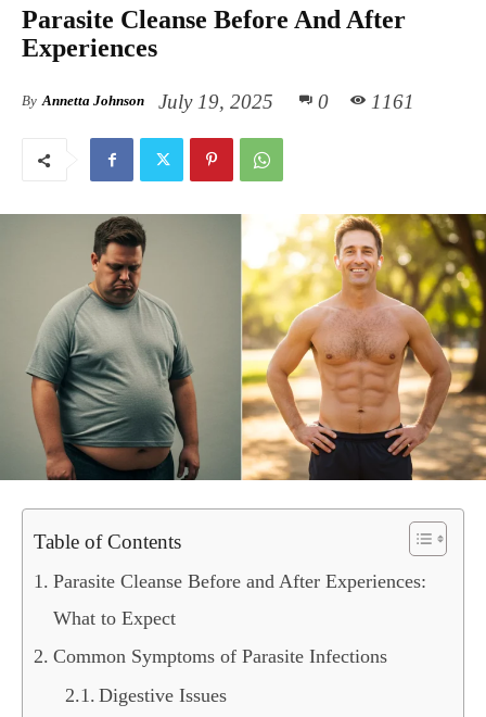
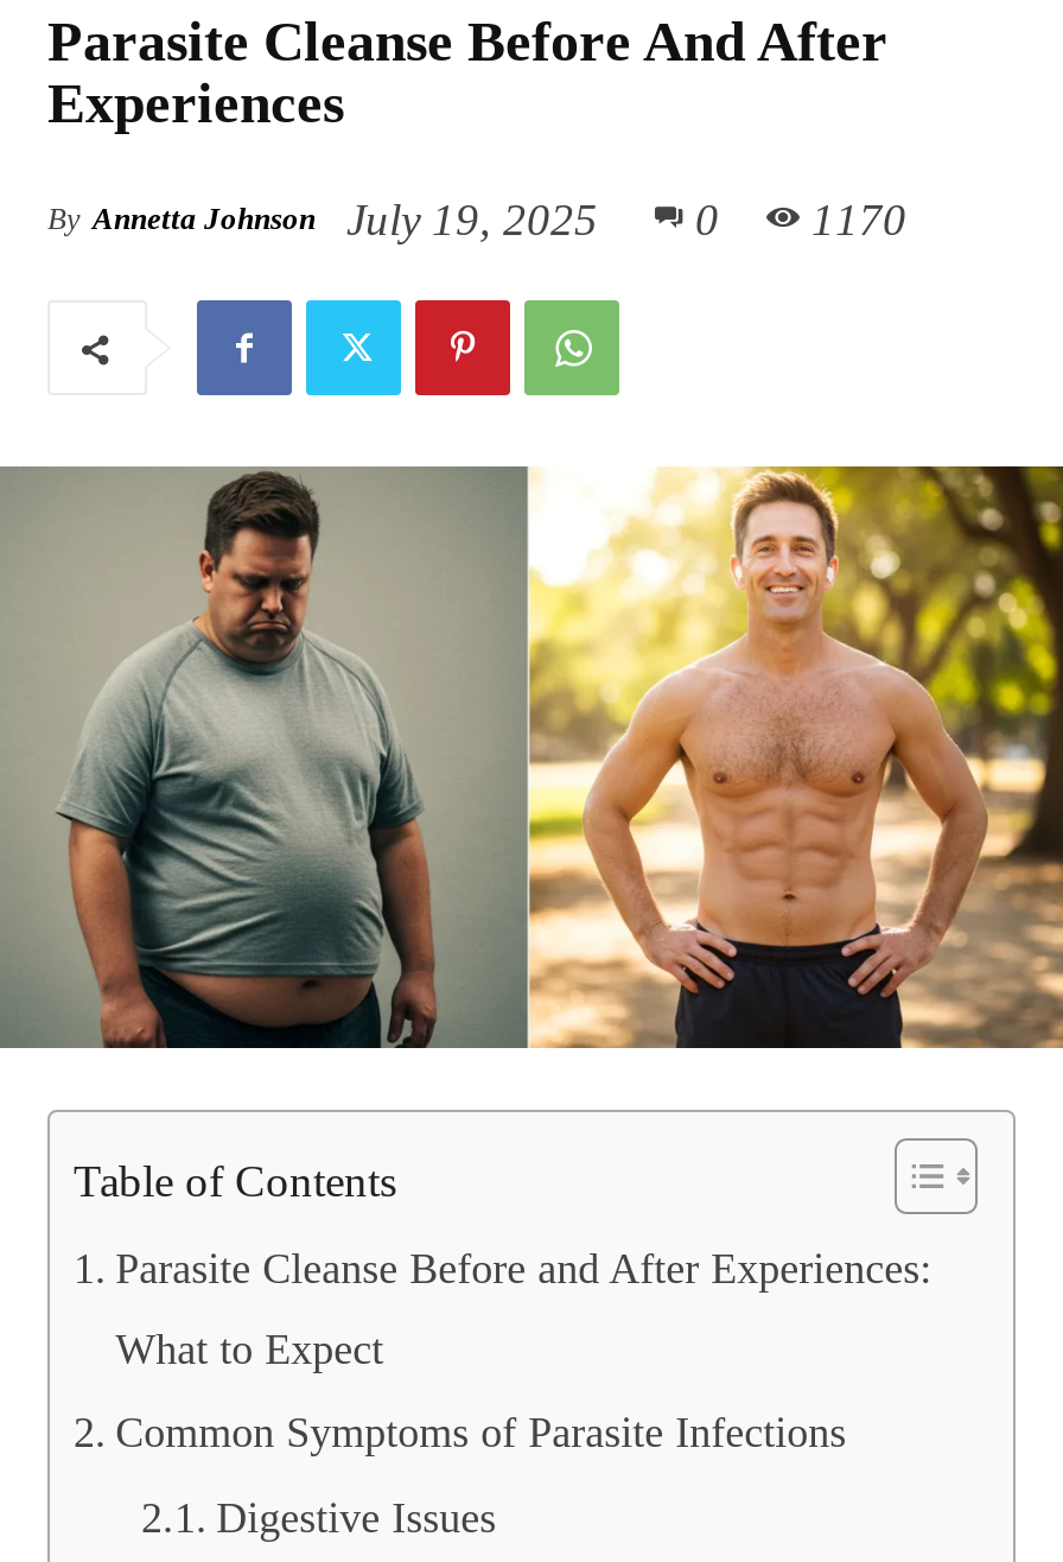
[22,89,414,112] By Annetta Johnson July 19, 2025 0 1161 -> [47,194,906,244] By Annetta Johnson July 19, 2025 0 1170

